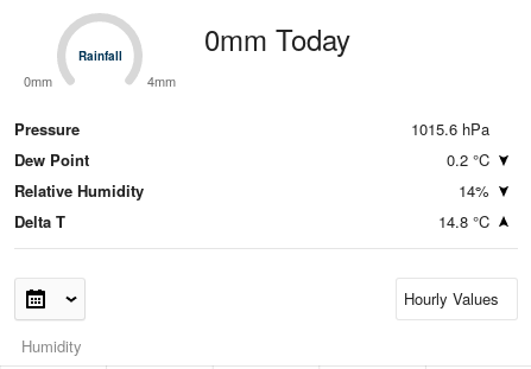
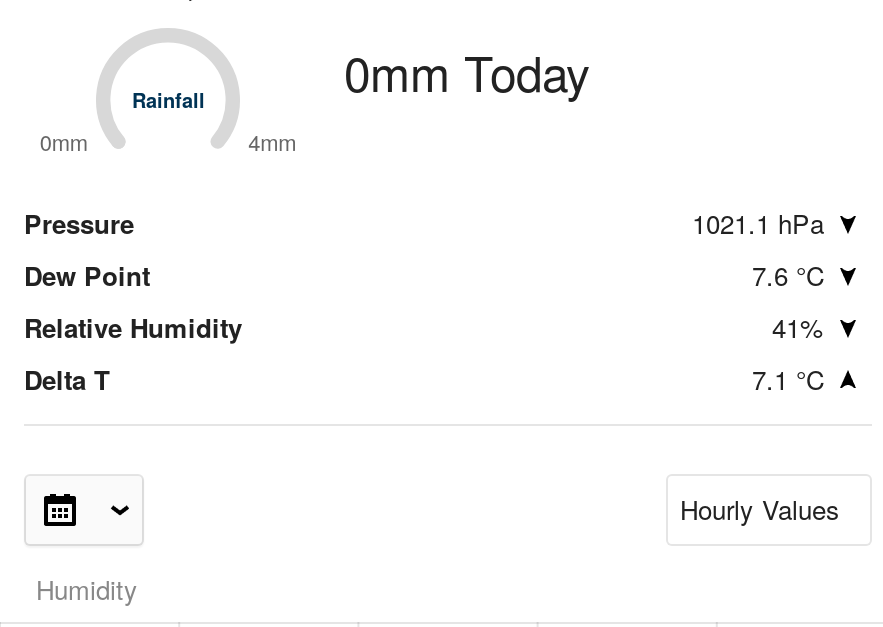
[411,117,489,140] 1015.6 hPa -> [692,204,824,242] 1021.1 hPa
[447,148,489,171] 0.2 °C -> [752,256,824,294] 7.6 °C
[459,179,489,202] 14% -> [772,308,824,346] 41%
[438,210,489,233] 14.8 °C -> [752,360,824,398] 7.1 °C

